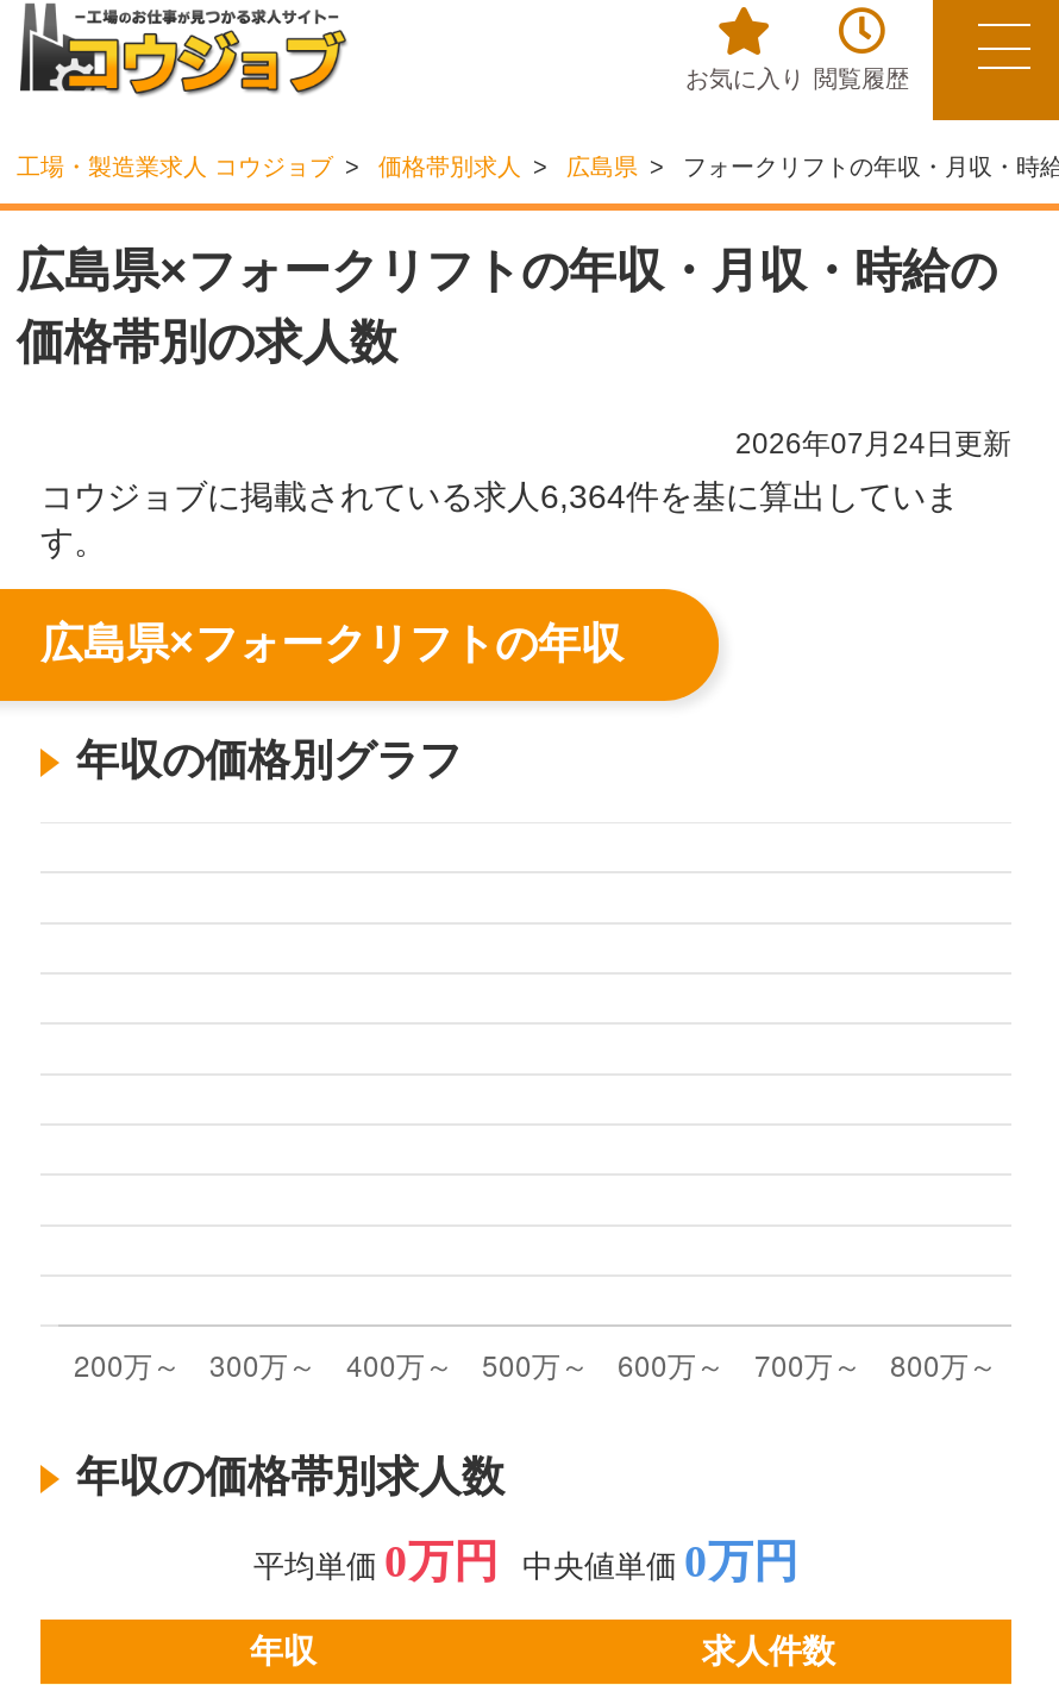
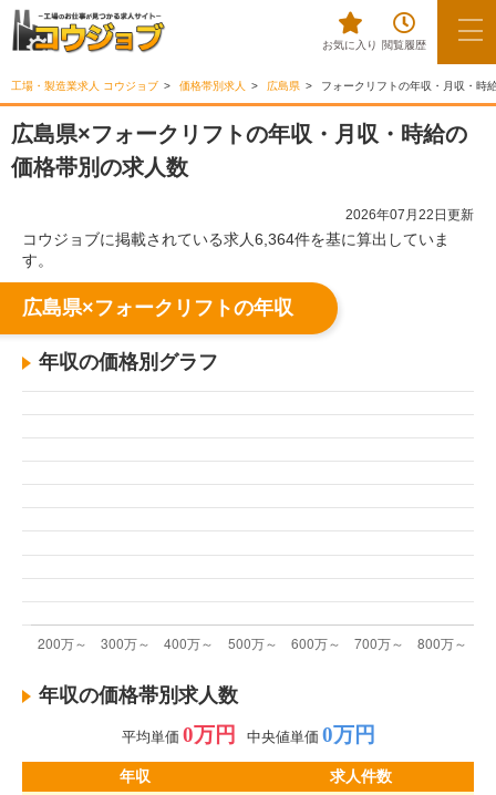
[735,427,1011,461] 2026年07月24日更新 -> [345,207,474,223] 2026年07月22日更新

